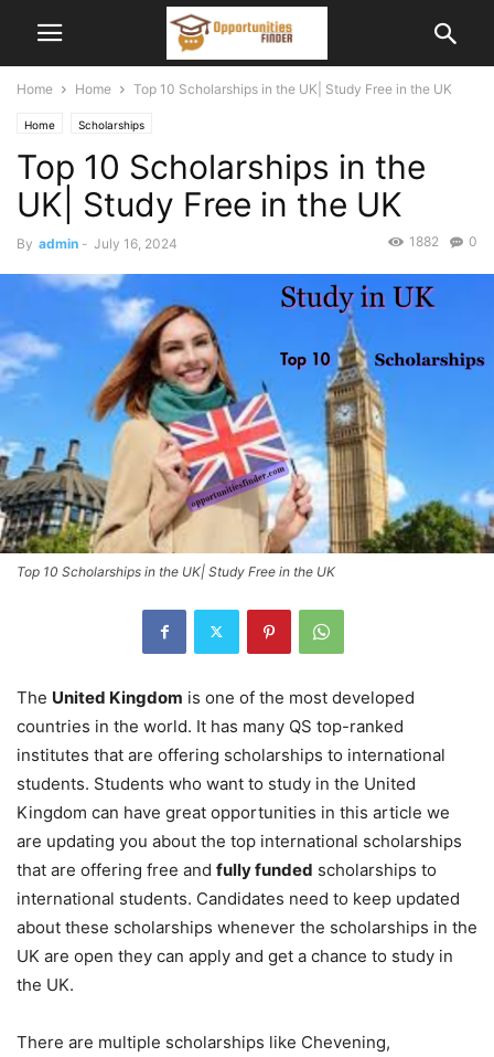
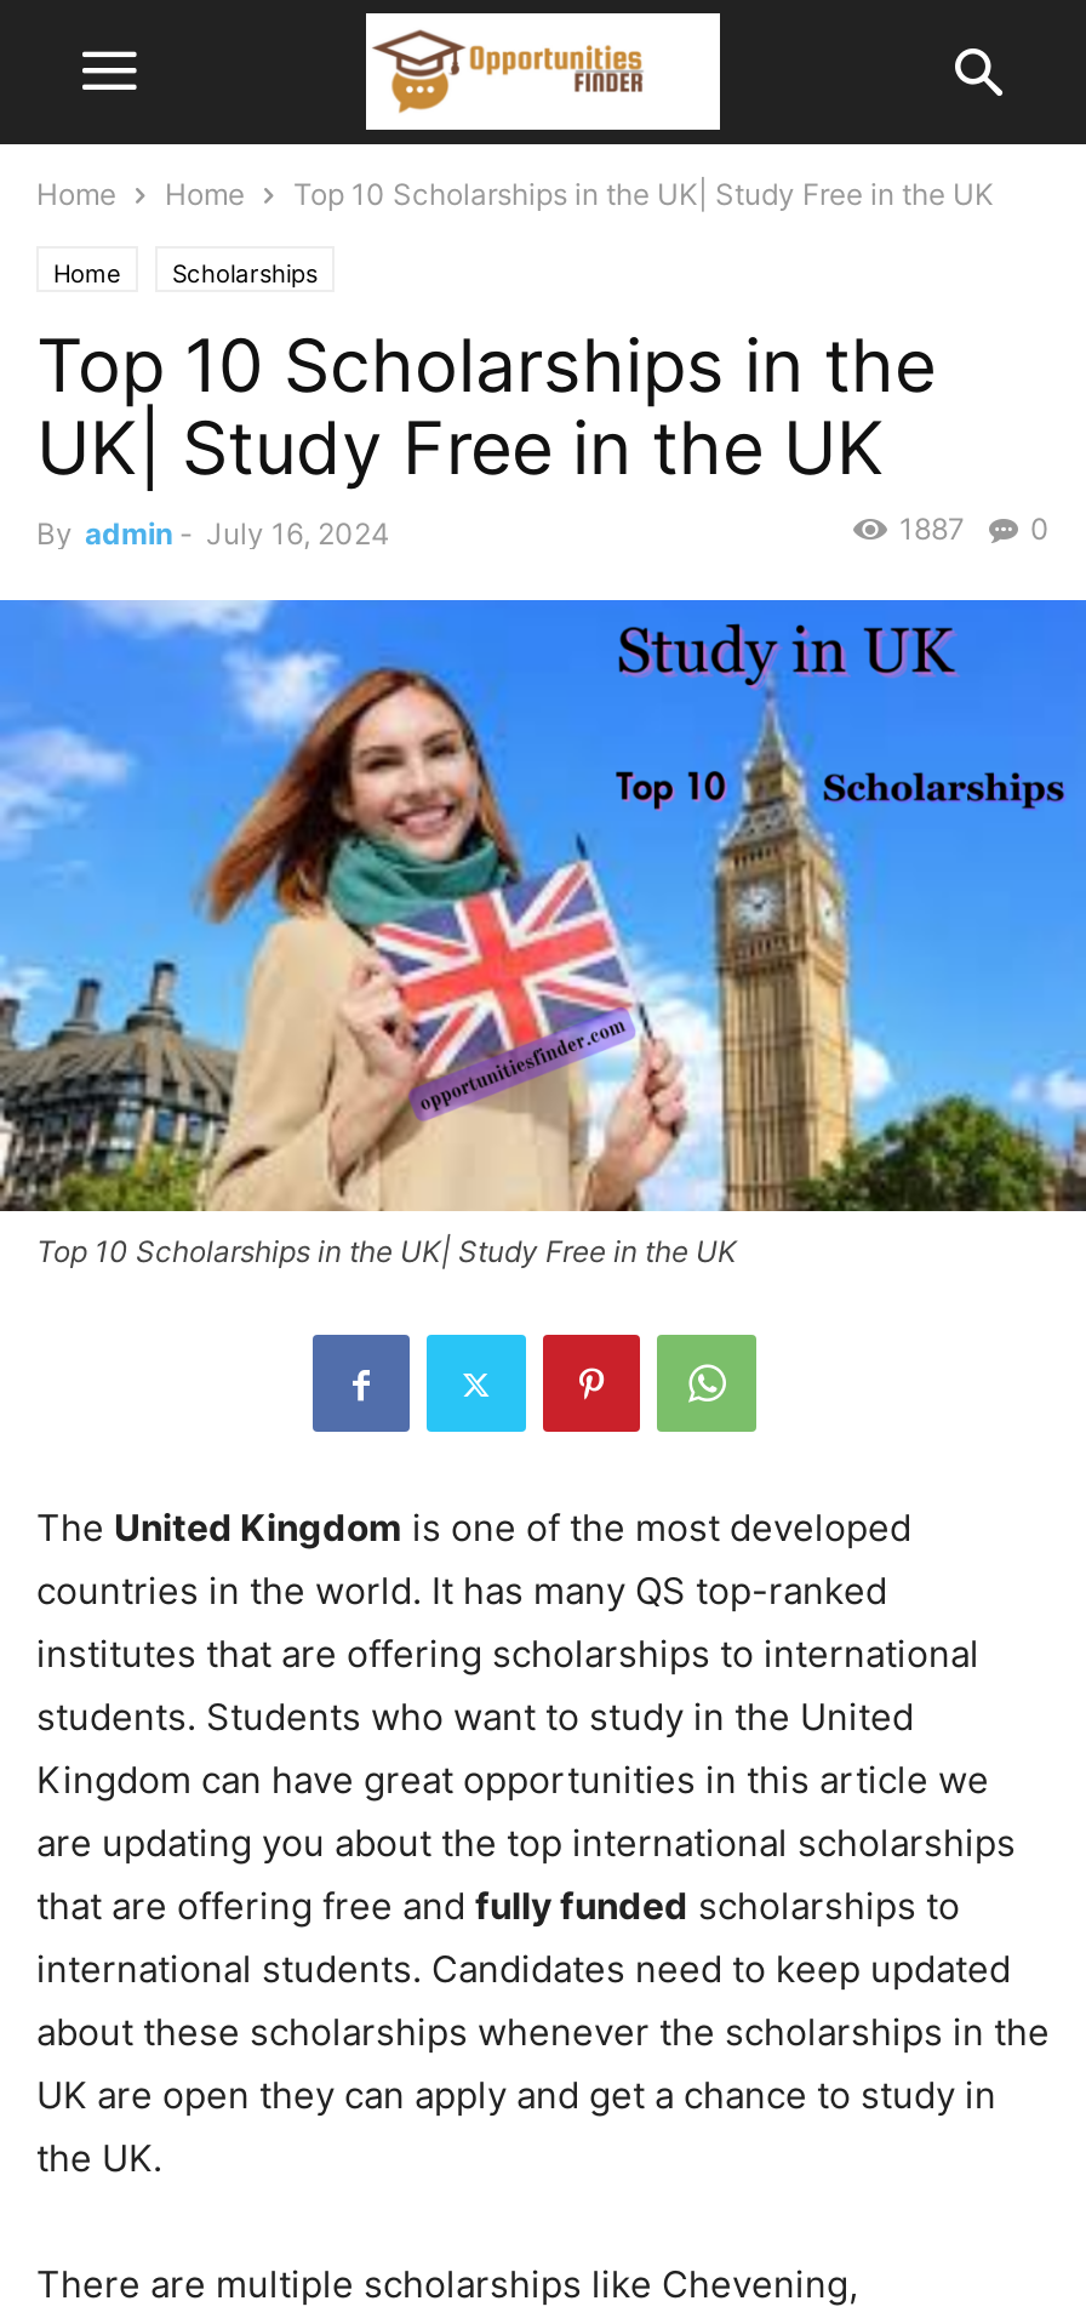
[409,233,477,250] 1882 0 -> [899,510,1050,547] 1887 0

